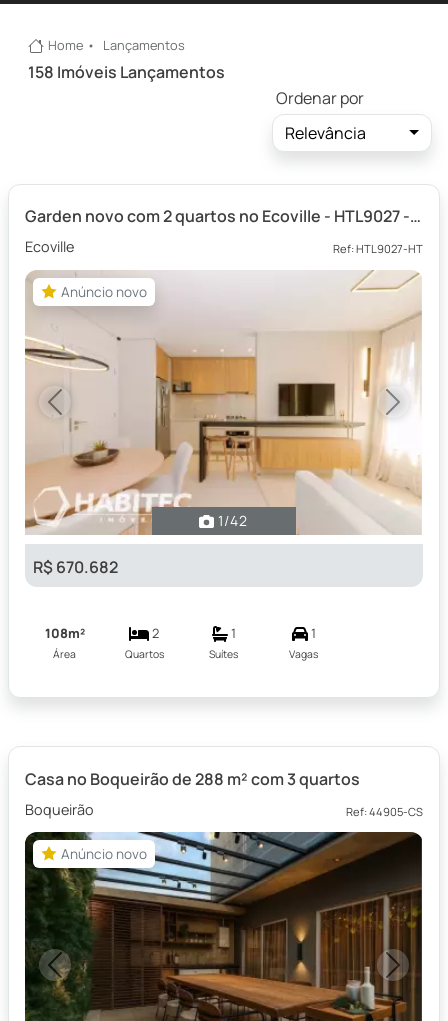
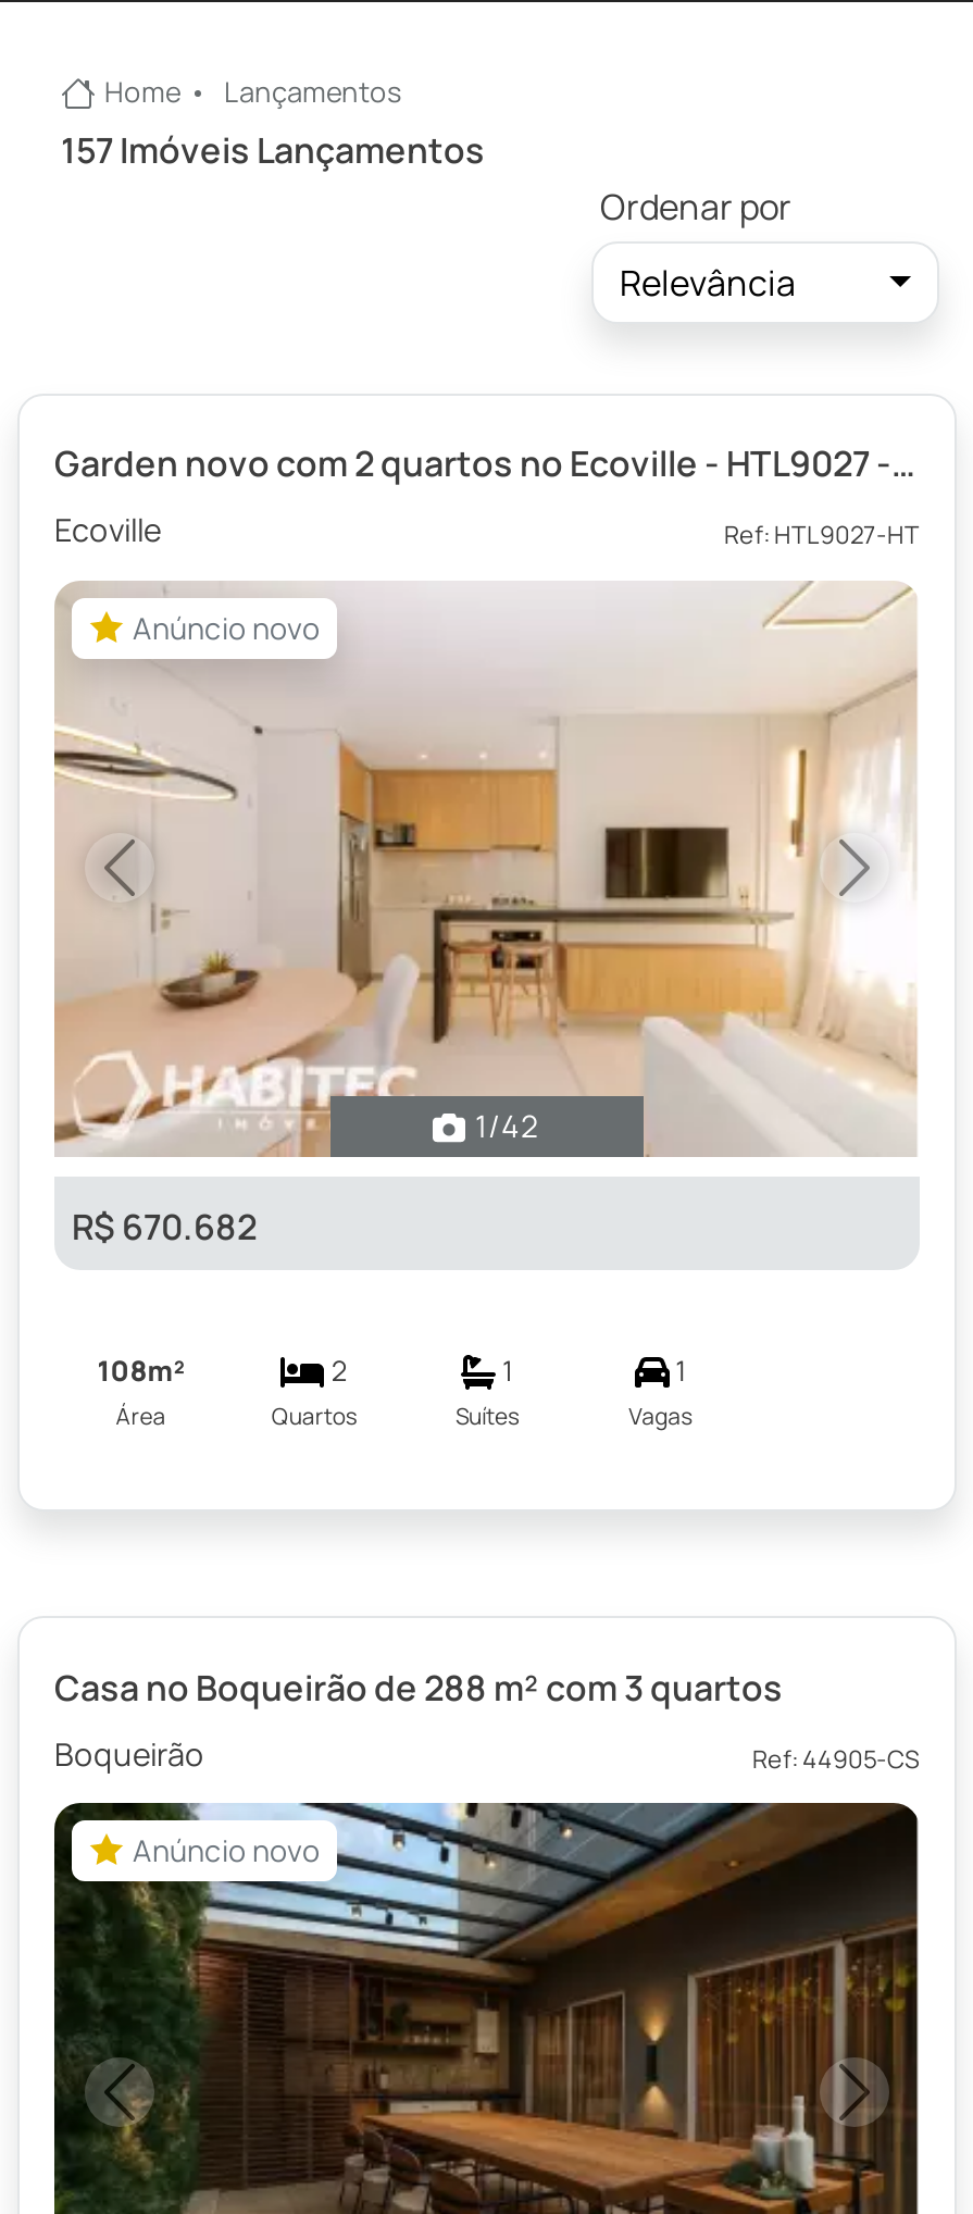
[28,61,225,83] 158 Imóveis Lançamentos -> [61,126,485,174] 157 Imóveis Lançamentos

